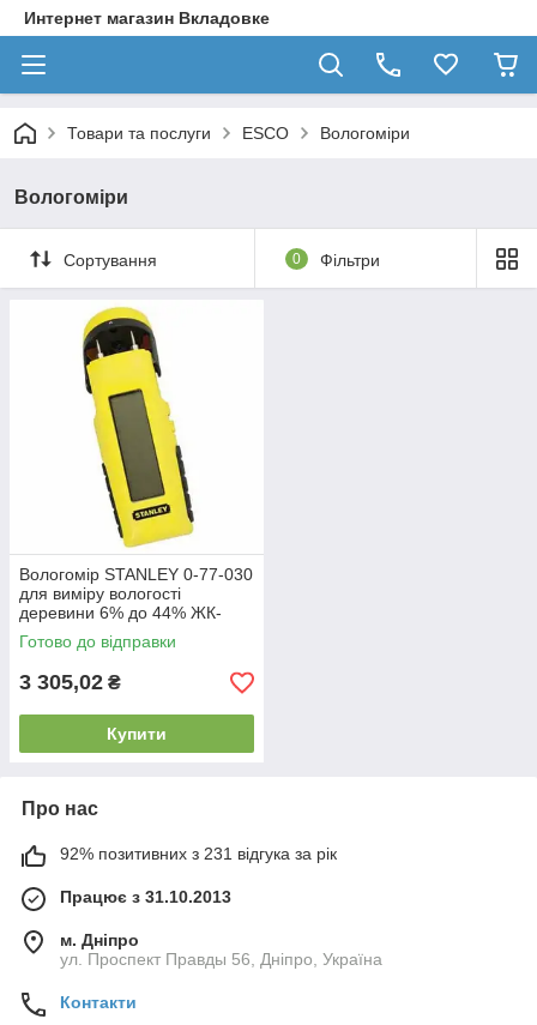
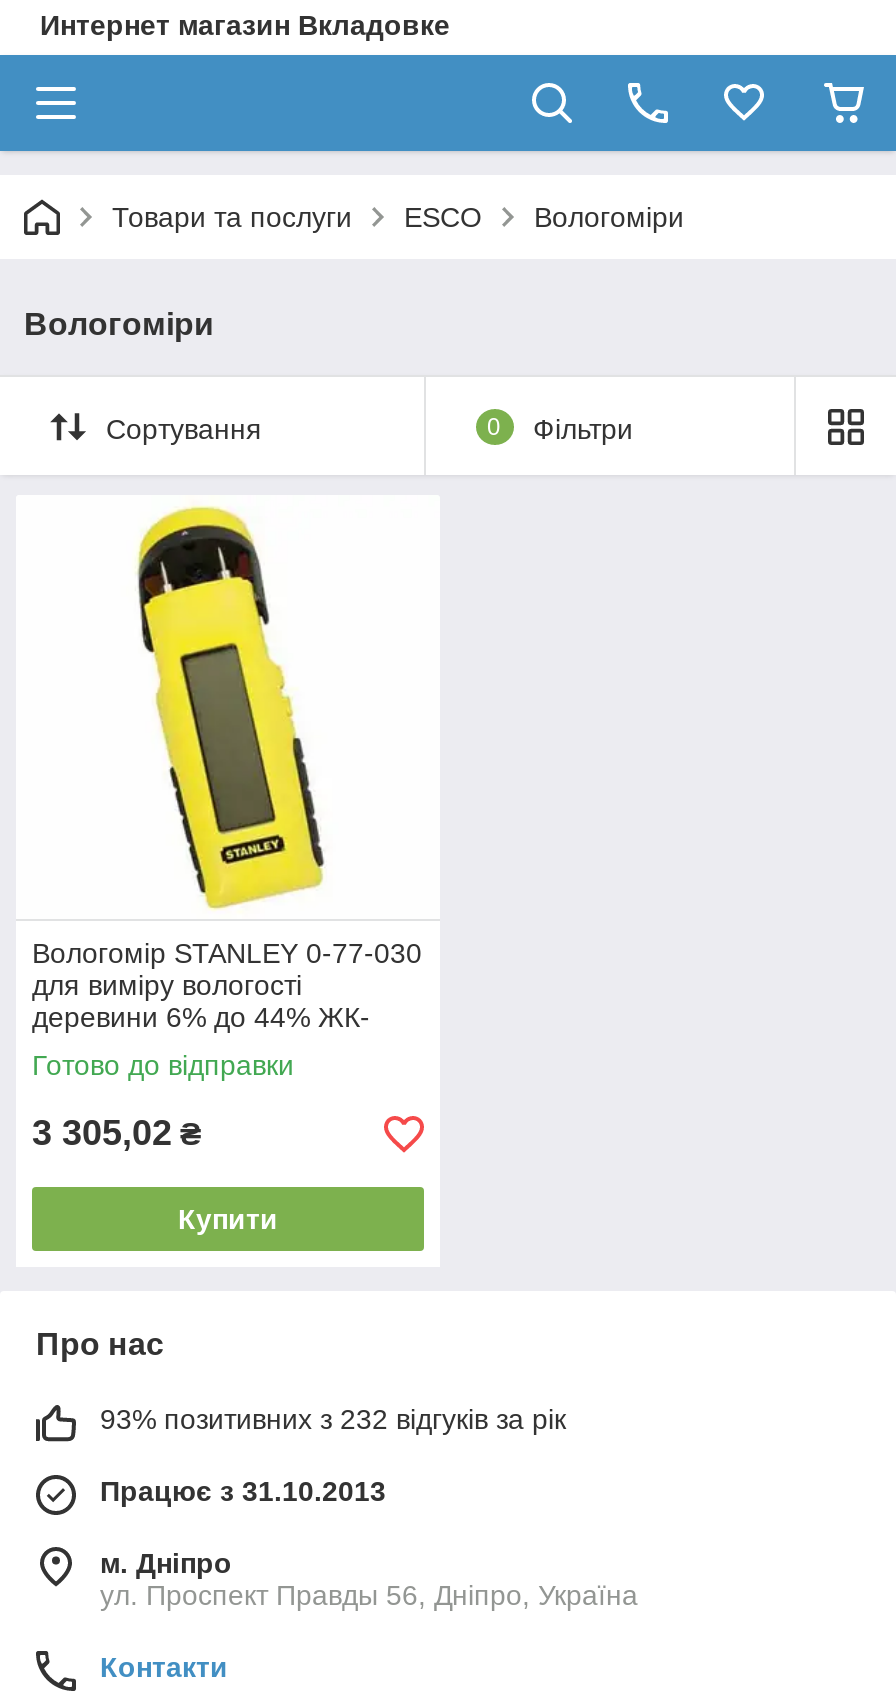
[60,844,337,863] 92% позитивних з 231 відгука за рік -> [100,1403,566,1435] 93% позитивних з 232 відгуків за рік

